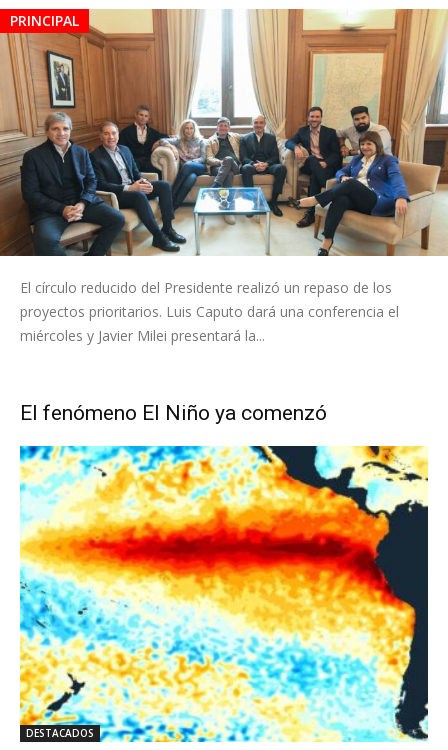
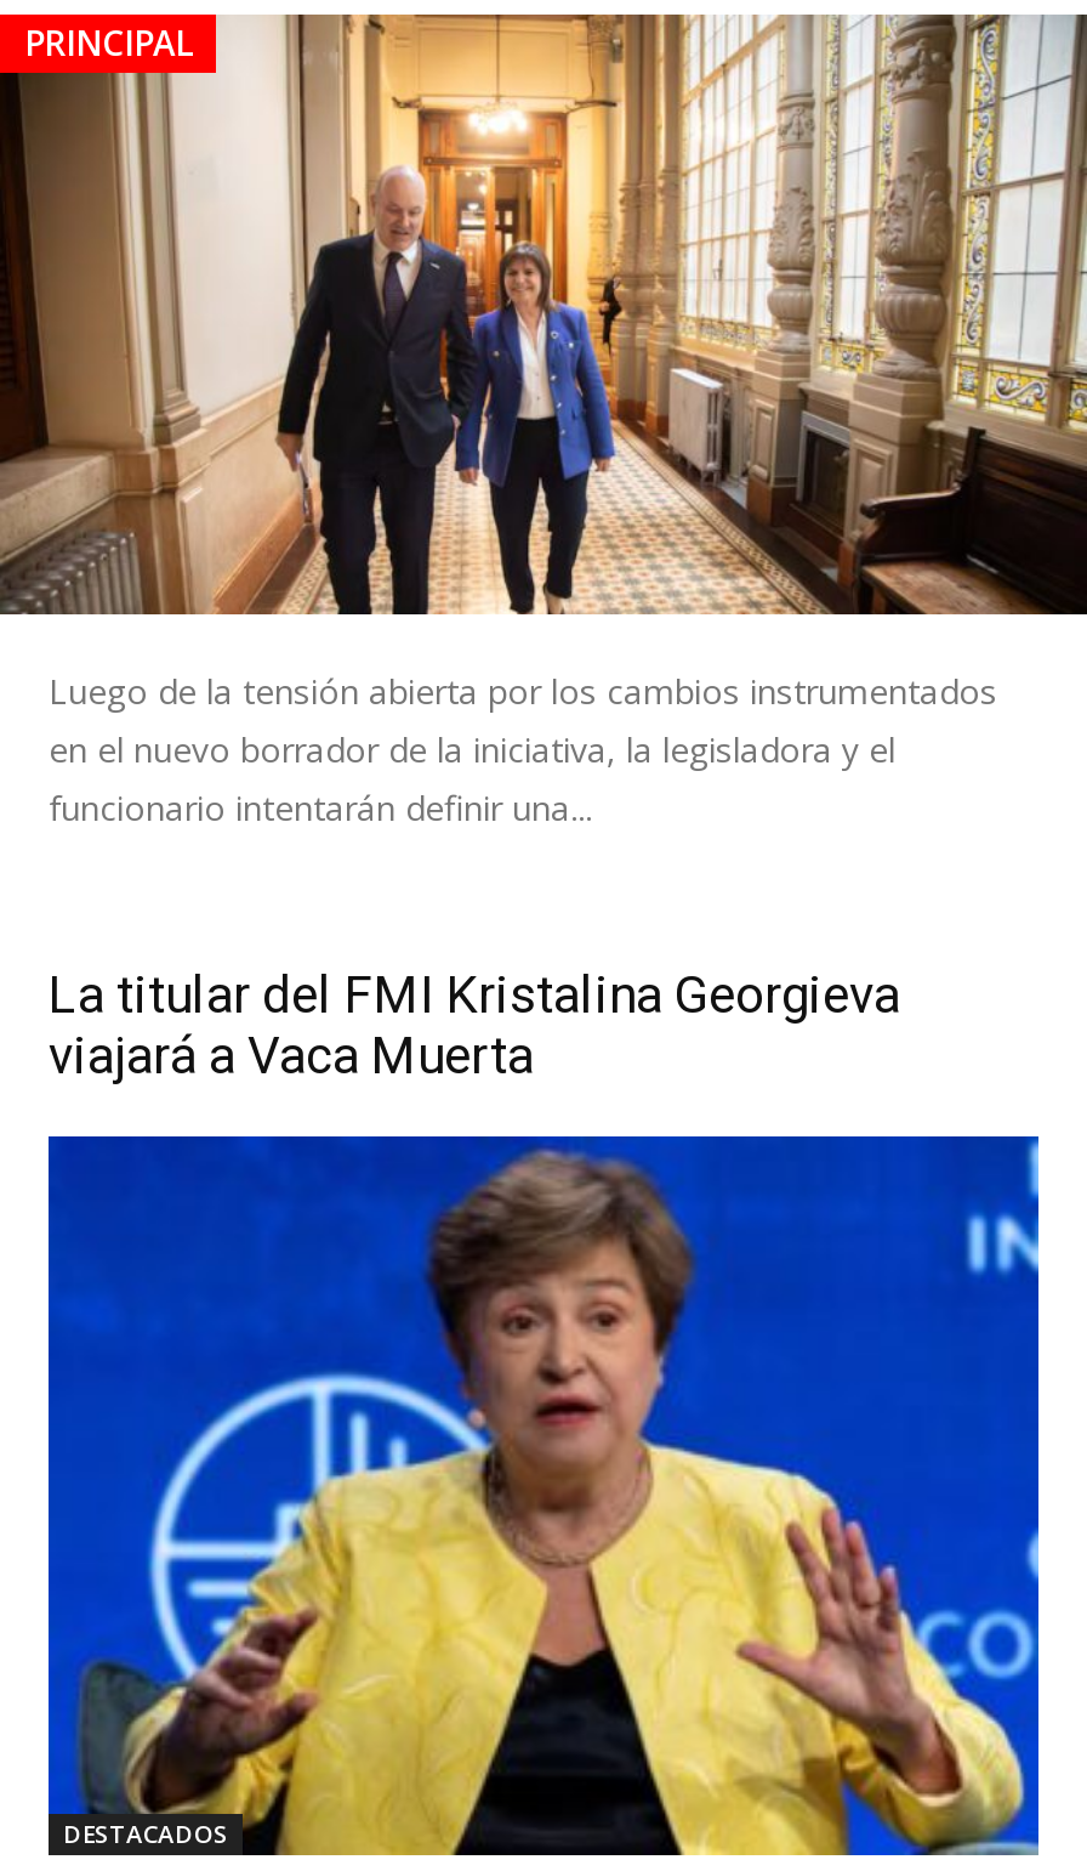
[3,9,445,345] [image] | El círculo reducido del Presidente realizó un repaso de los | proyectos prioritarios. Luis Caputo dará una conferencia el | miércoles y Javier Milei presentará la... -> [7,12,1080,831] [image] | Luego de la tensión abierta por los cambios instrumentados | en el nuevo borrador de la iniciativa, la legisladora y el | funcionario intentarán definir una...
[20,401,327,425] El fenómeno El Niño ya comenzó -> [49,967,900,1086] La titular del FMI Kristalina Georgieva | viajará a Vaca Muerta
[19,445,429,743] [image] -> [46,1134,1041,1858] [image]

